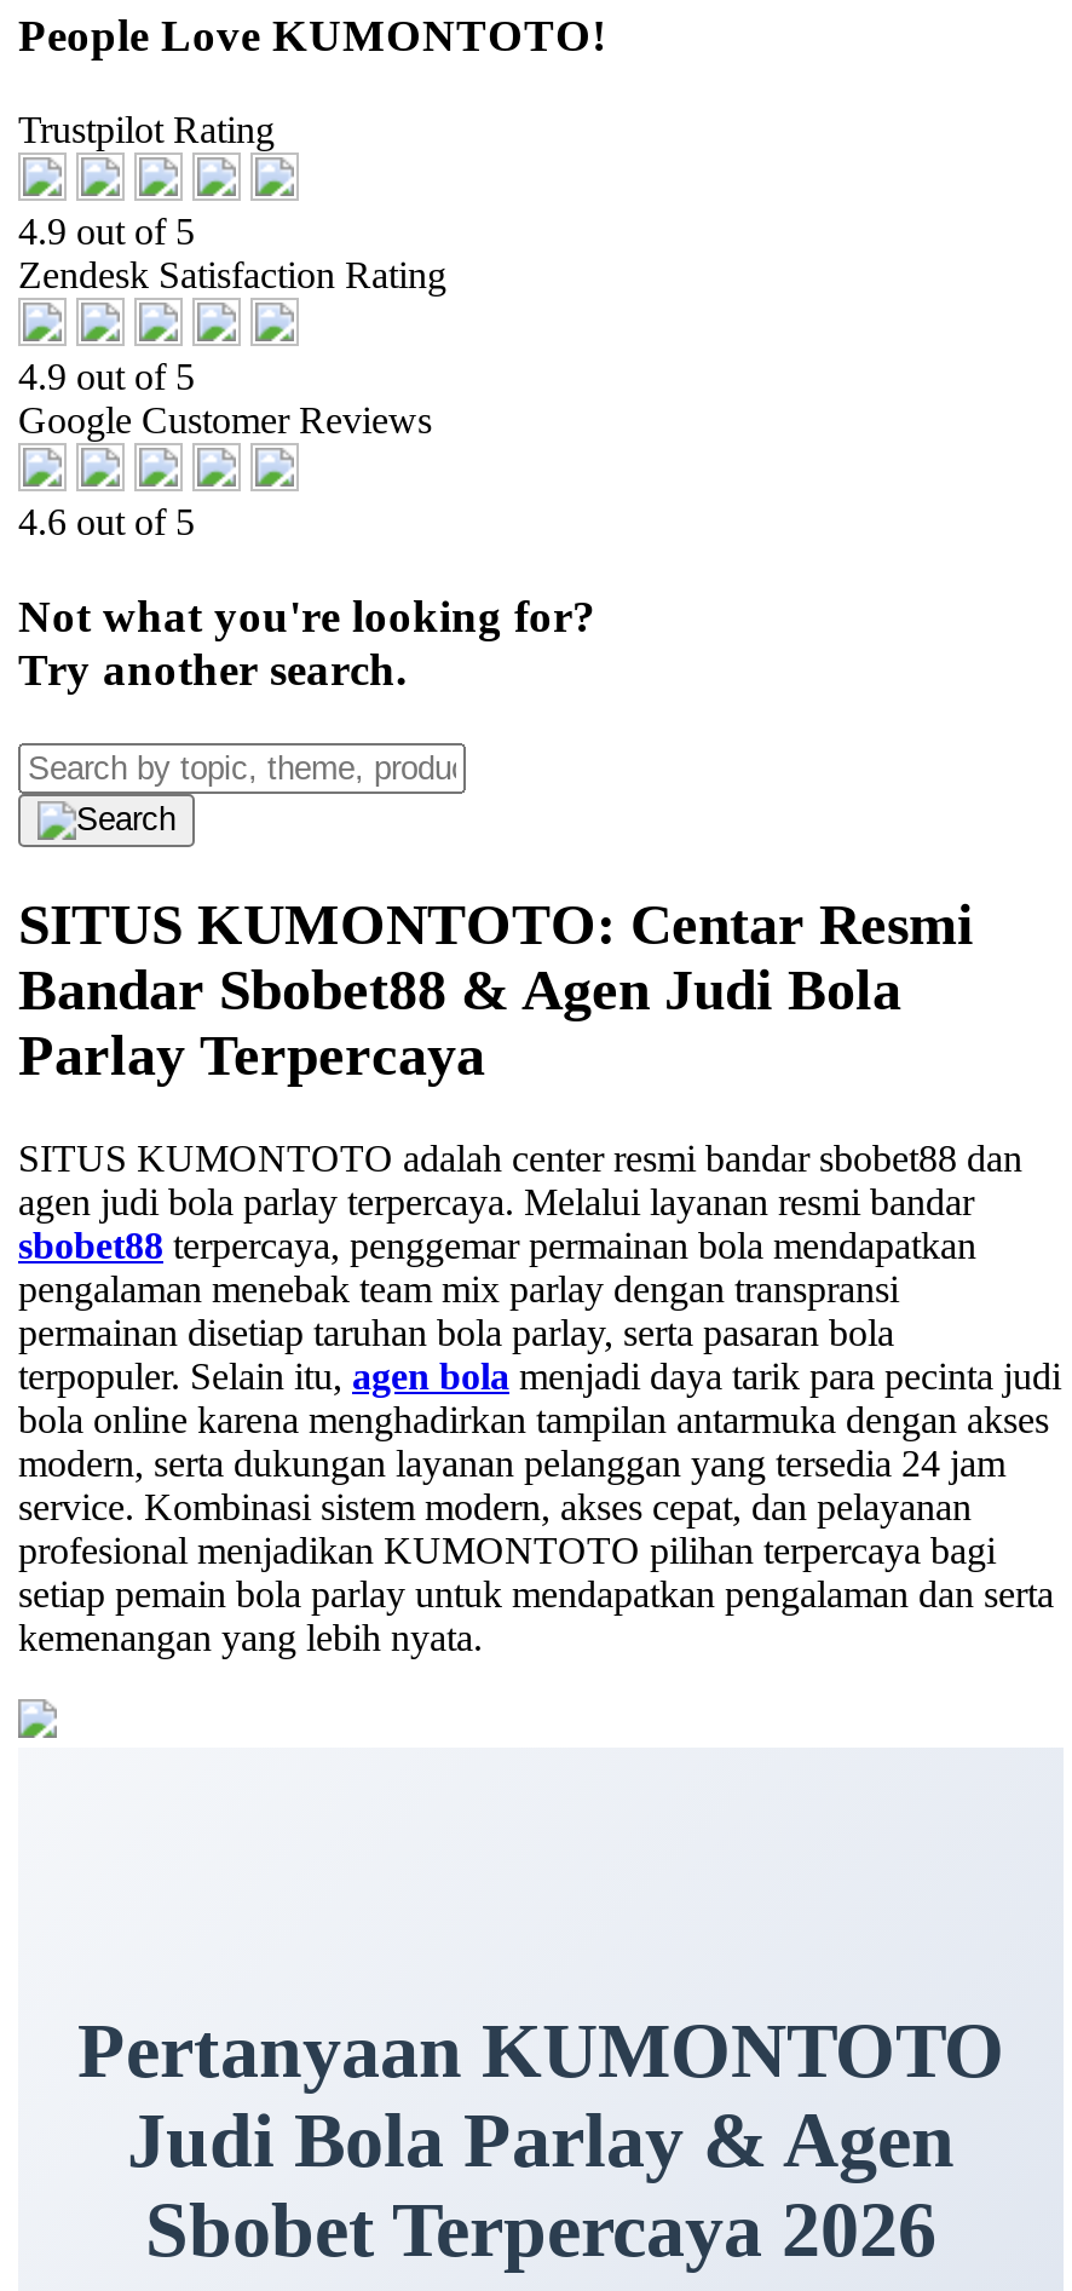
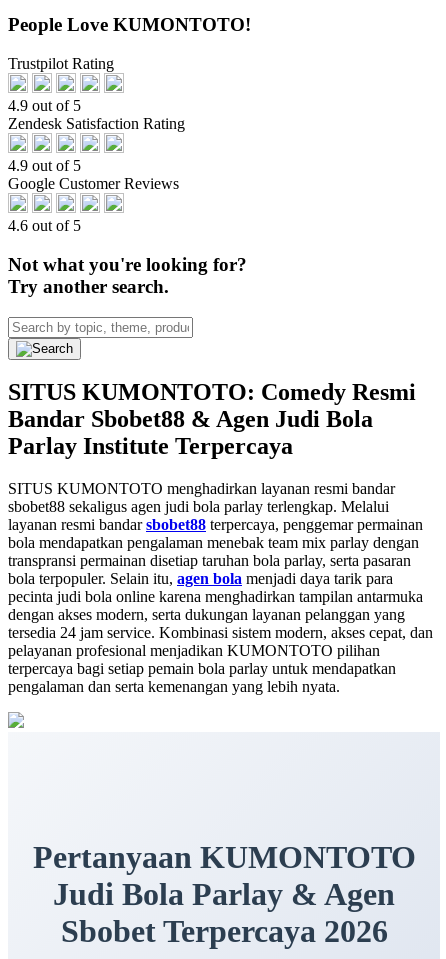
[18,894,974,957] SITUS KUMONTOTO: Centar Resmi -> [8,379,416,405] SITUS KUMONTOTO: Comedy Resmi
[18,1025,485,1088] Parlay Terpercaya -> [8,433,293,459] Parlay Institute Terpercaya
[18,1138,1061,1659] SITUS KUMONTOTO adalah center resmi bandar sbobet88 dan | agen judi bola parlay terpercaya. Melalui layanan resmi bandar | sbobet88 terpercaya, penggemar permainan bola mendapatkan | pengalaman menebak team mix parlay dengan transpransi | permainan disetiap taruhan bola parlay, serta pasaran bola | terpopuler. Selain itu, agen bolamenjadi daya tarik para pecinta judi | bola online karena menghadirkan tampilan antarmuka dengan akses | modern, serta dukungan layanan pelanggan yang tersedia 24 jam | service. Kombinasi sistem modern, akses cepat, dan pelayanan | profesional menjadikan KUMONTOTO pilihan terpercaya bagi | setiap pemain bola parlay untuk mendapatkan pengalaman dan serta | kemenangan yang lebih nyata. -> [8,480,433,695] SITUS KUMONTOTO menghadirkan layanan resmi bandar | sbobet88 sekaligus agen judi bola parlay terlengkap. Melalui | layanan resmi bandar sbobet88 terpercaya, penggemar permainan | bola mendapatkan pengalaman menebak team mix parlay dengan | transpransi permainan disetiap taruhan bola parlay, serta pasaran | bola terpopuler. Selain itu, agen bola menjadi daya tarik para | pecinta judi bola online karena menghadirkan tampilan antarmuka | dengan akses modern, serta dukungan layanan pelanggan yang | tersedia 24 jam service. Kombinasi sistem modern, akses cepat, dan | pelayanan profesional menjadikan KUMONTOTO pilihan | terpercaya bagi setiap pemain bola parlay untuk mendapatkan | pengalaman dan serta kemenangan yang lebih nyata.

